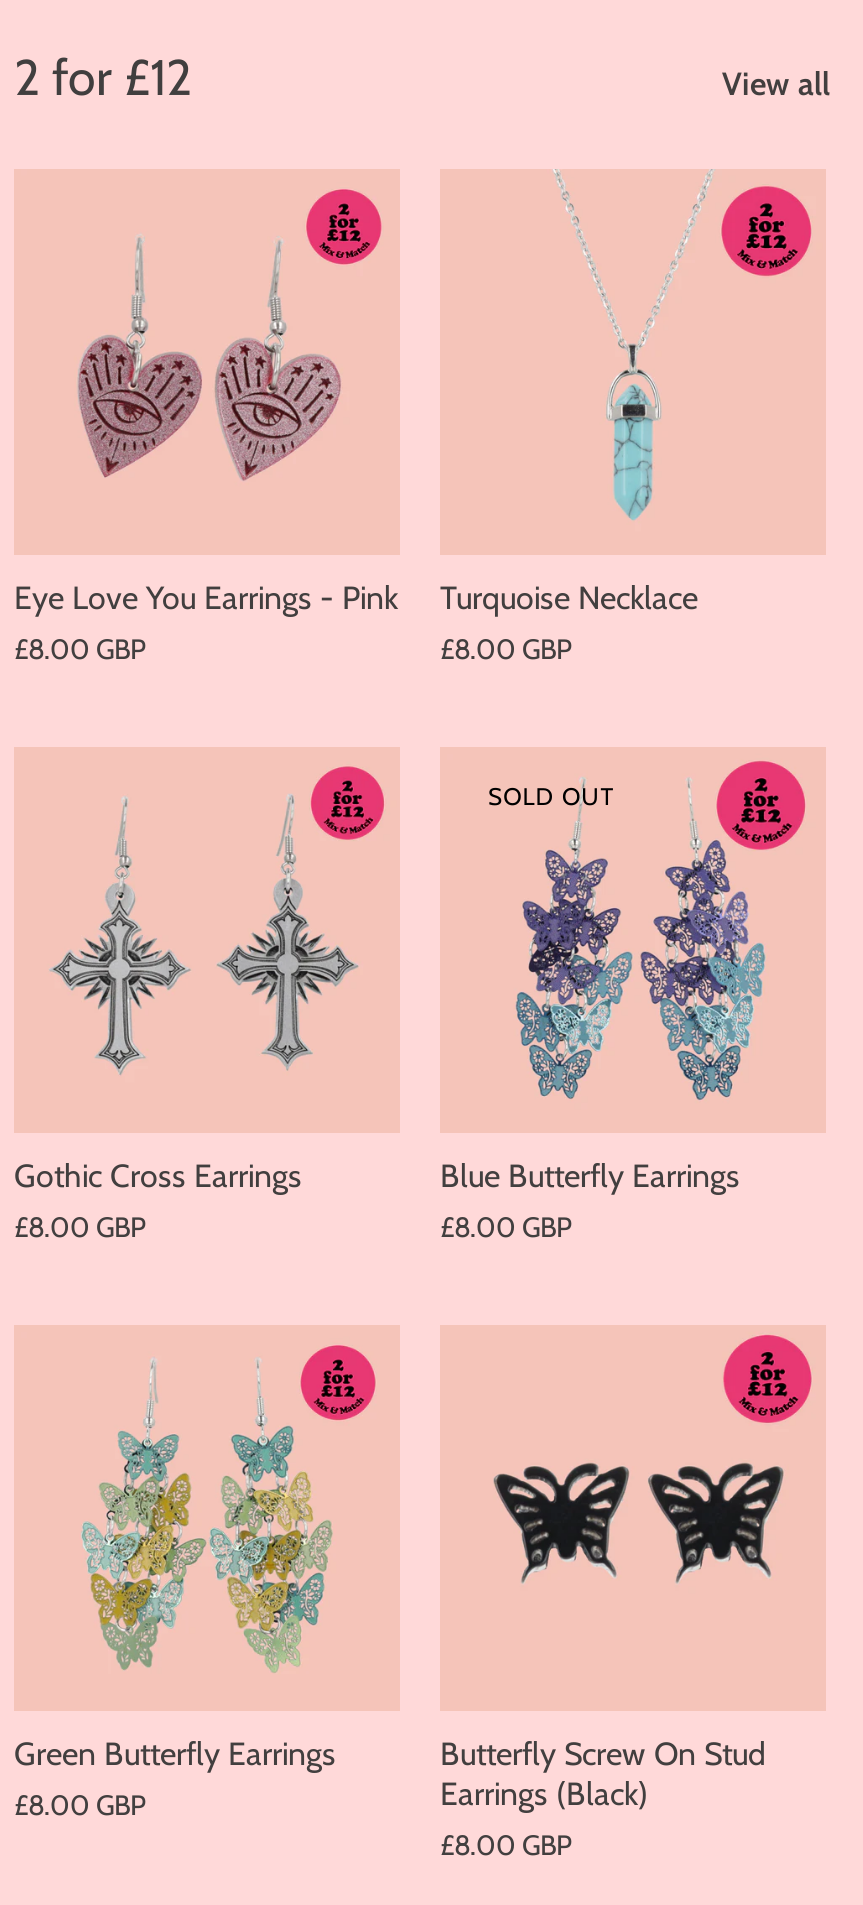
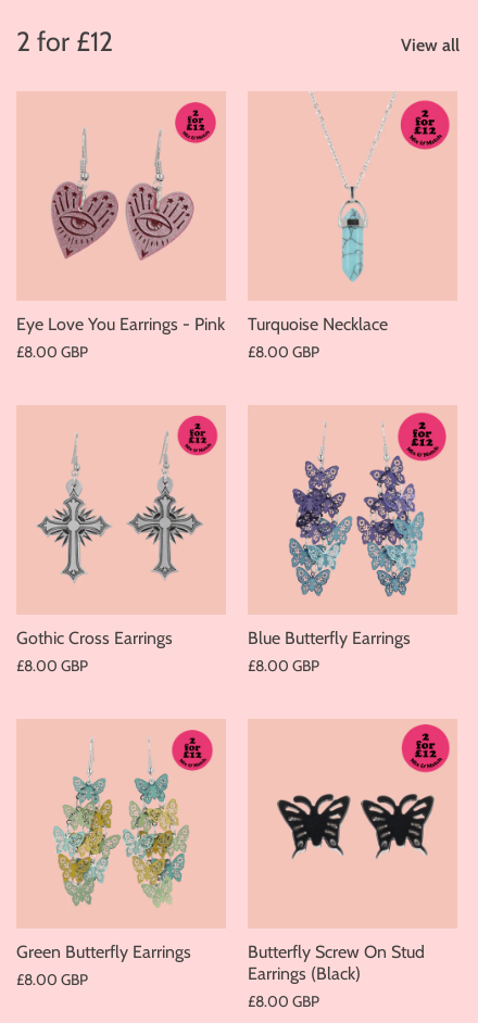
[488,781,614,811] SOLD OUT -> none

